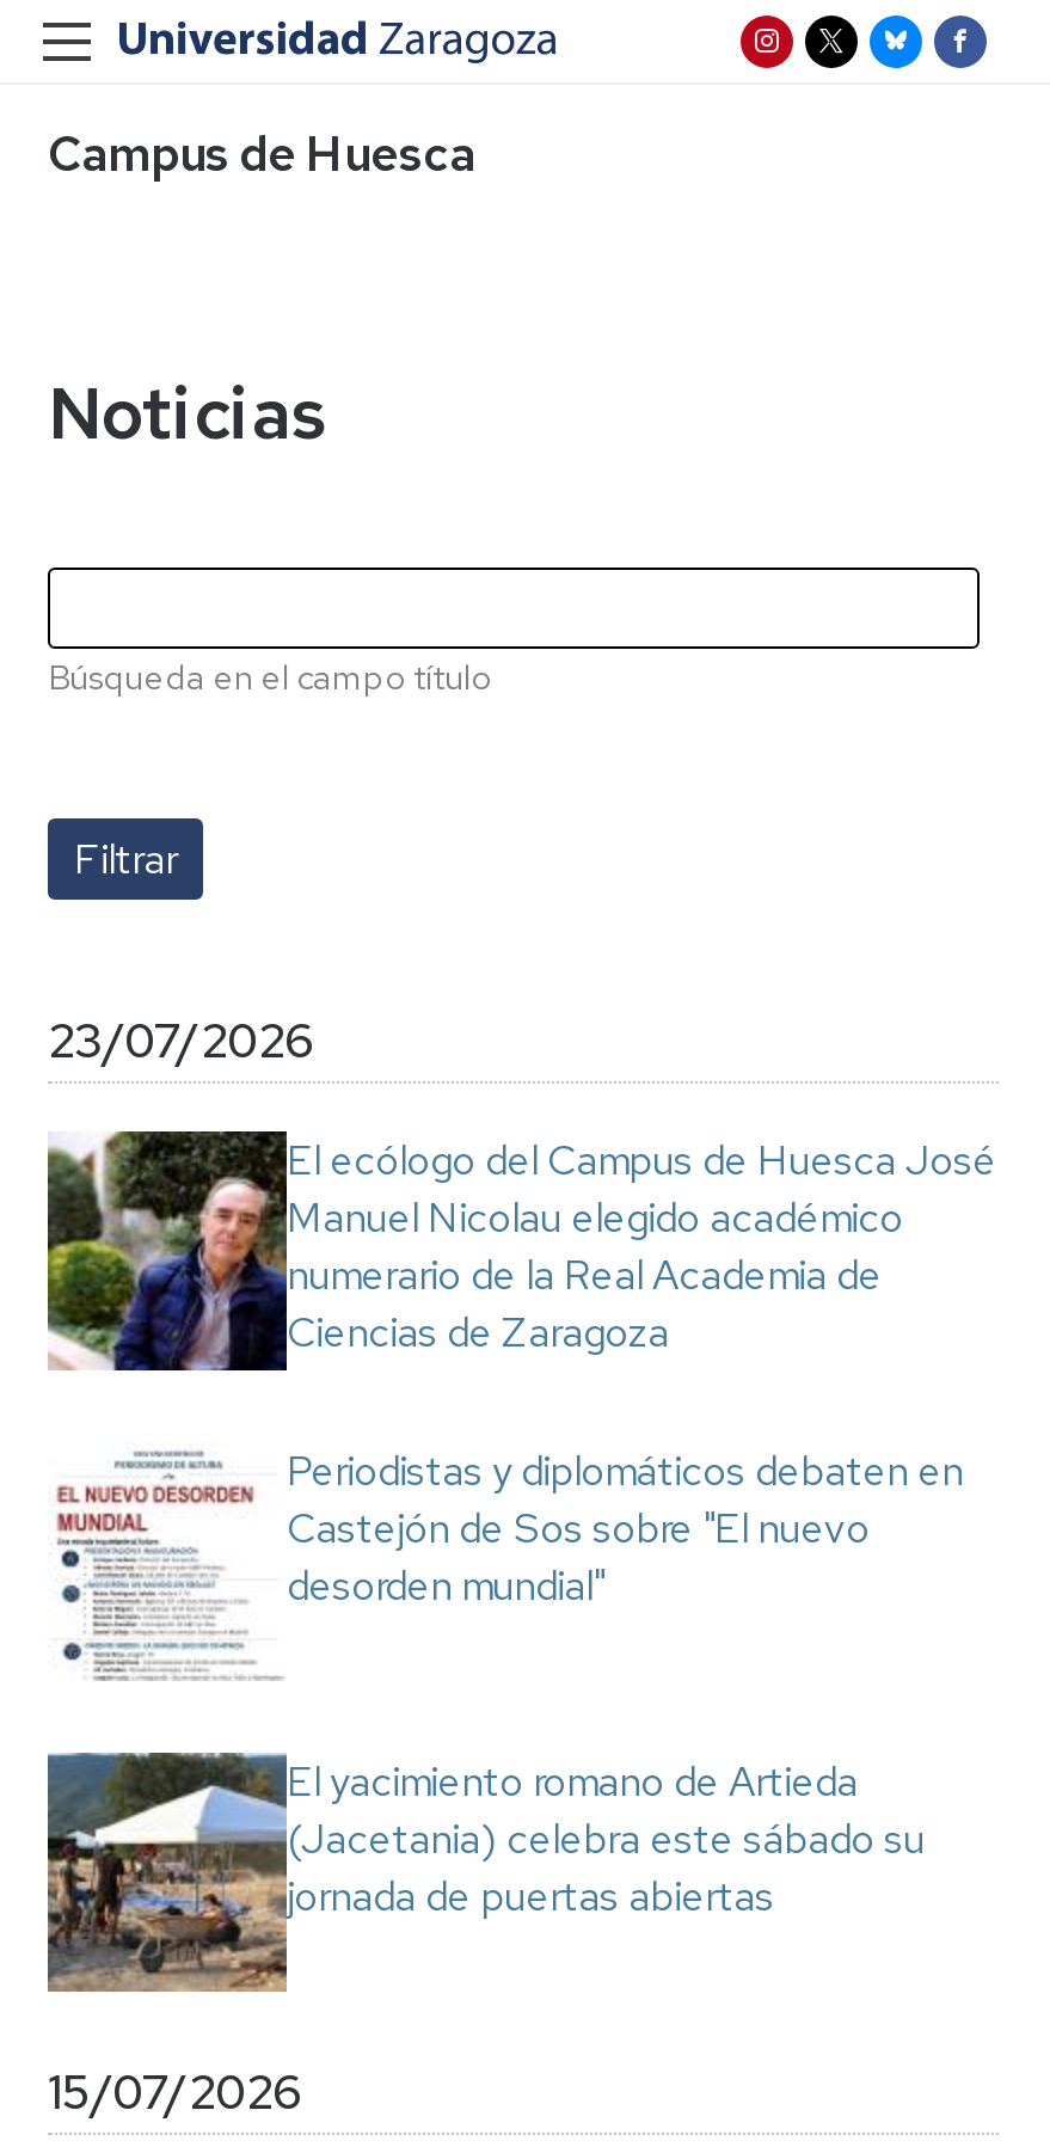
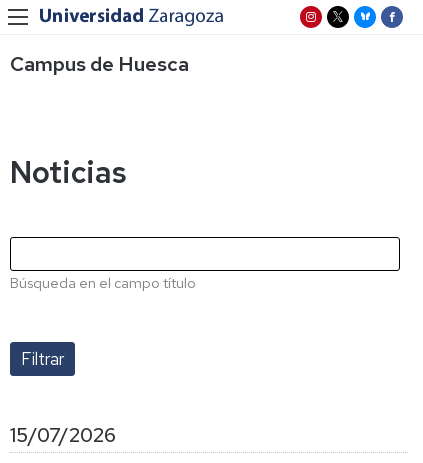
[45,1010,996,1612] [image] | 23/07/2026 | El ecólogo del Campus de Huesca José | Manuel Nicolau elegido académico | numerario de la Real Academia de | Ciencias de Zaragoza | Periodistas y diplomáticos debaten en | Castejón de Sos sobre "El nuevo | desorden mundial" -> none
[55,1449,925,1922] [image] | El yacimiento romano de Artieda | (Jacetania) celebra este sábado su | jornada de puertas abiertas -> none
[45,1750,289,1994] [image] -> none

